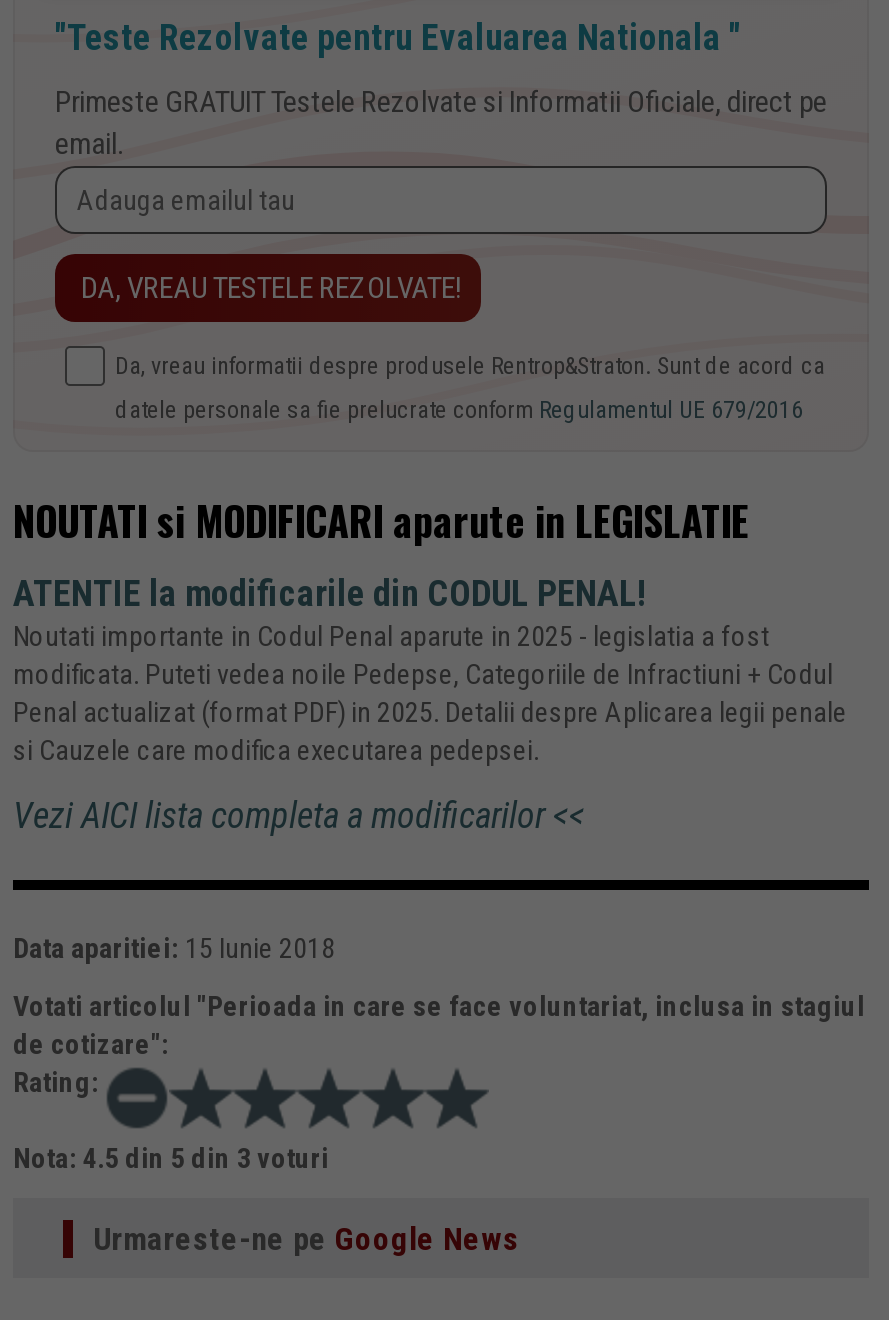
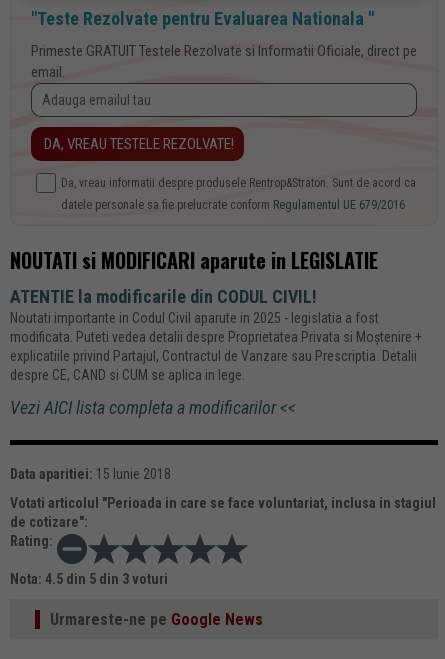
[13,572,847,766] ATENTIE la modificarile din CODUL PENAL! | Noutati importante in Codul Penal aparute in 2025 - legislatia a fost | modificata. Puteti vedea noile Pedepse, Categoriile de Infractiuni + Codul | Penal actualizat (format PDF) in 2025. Detalii despre Aplicarea legii penale | si Cauzele care modifica executarea pedepsei. -> [10,286,422,383] ATENTIE la modificarile din CODUL CIVIL! | Noutati importante in Codul Civil aparute in 2025 - legislatia a fost | modificata. Puteti vedea detalii despre Proprietatea Privata si Moștenire + | explicatiile privind Partajul, Contractul de Vanzare sau Prescriptia. Detalii | despre CE, CAND si CUM se aplica in lege.

